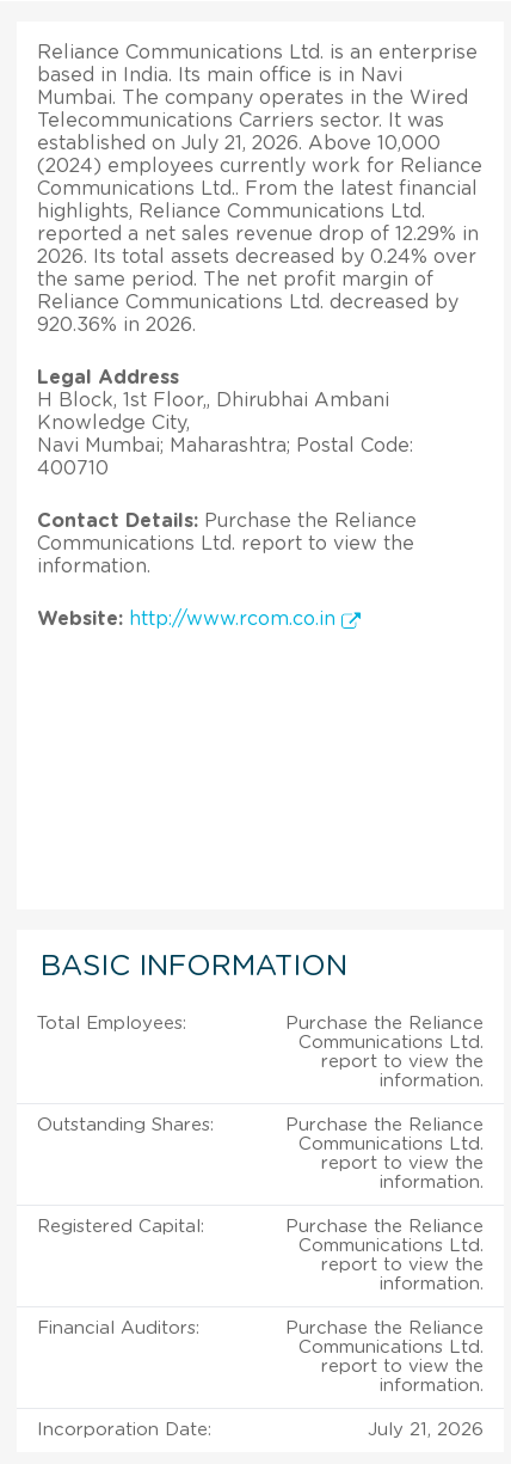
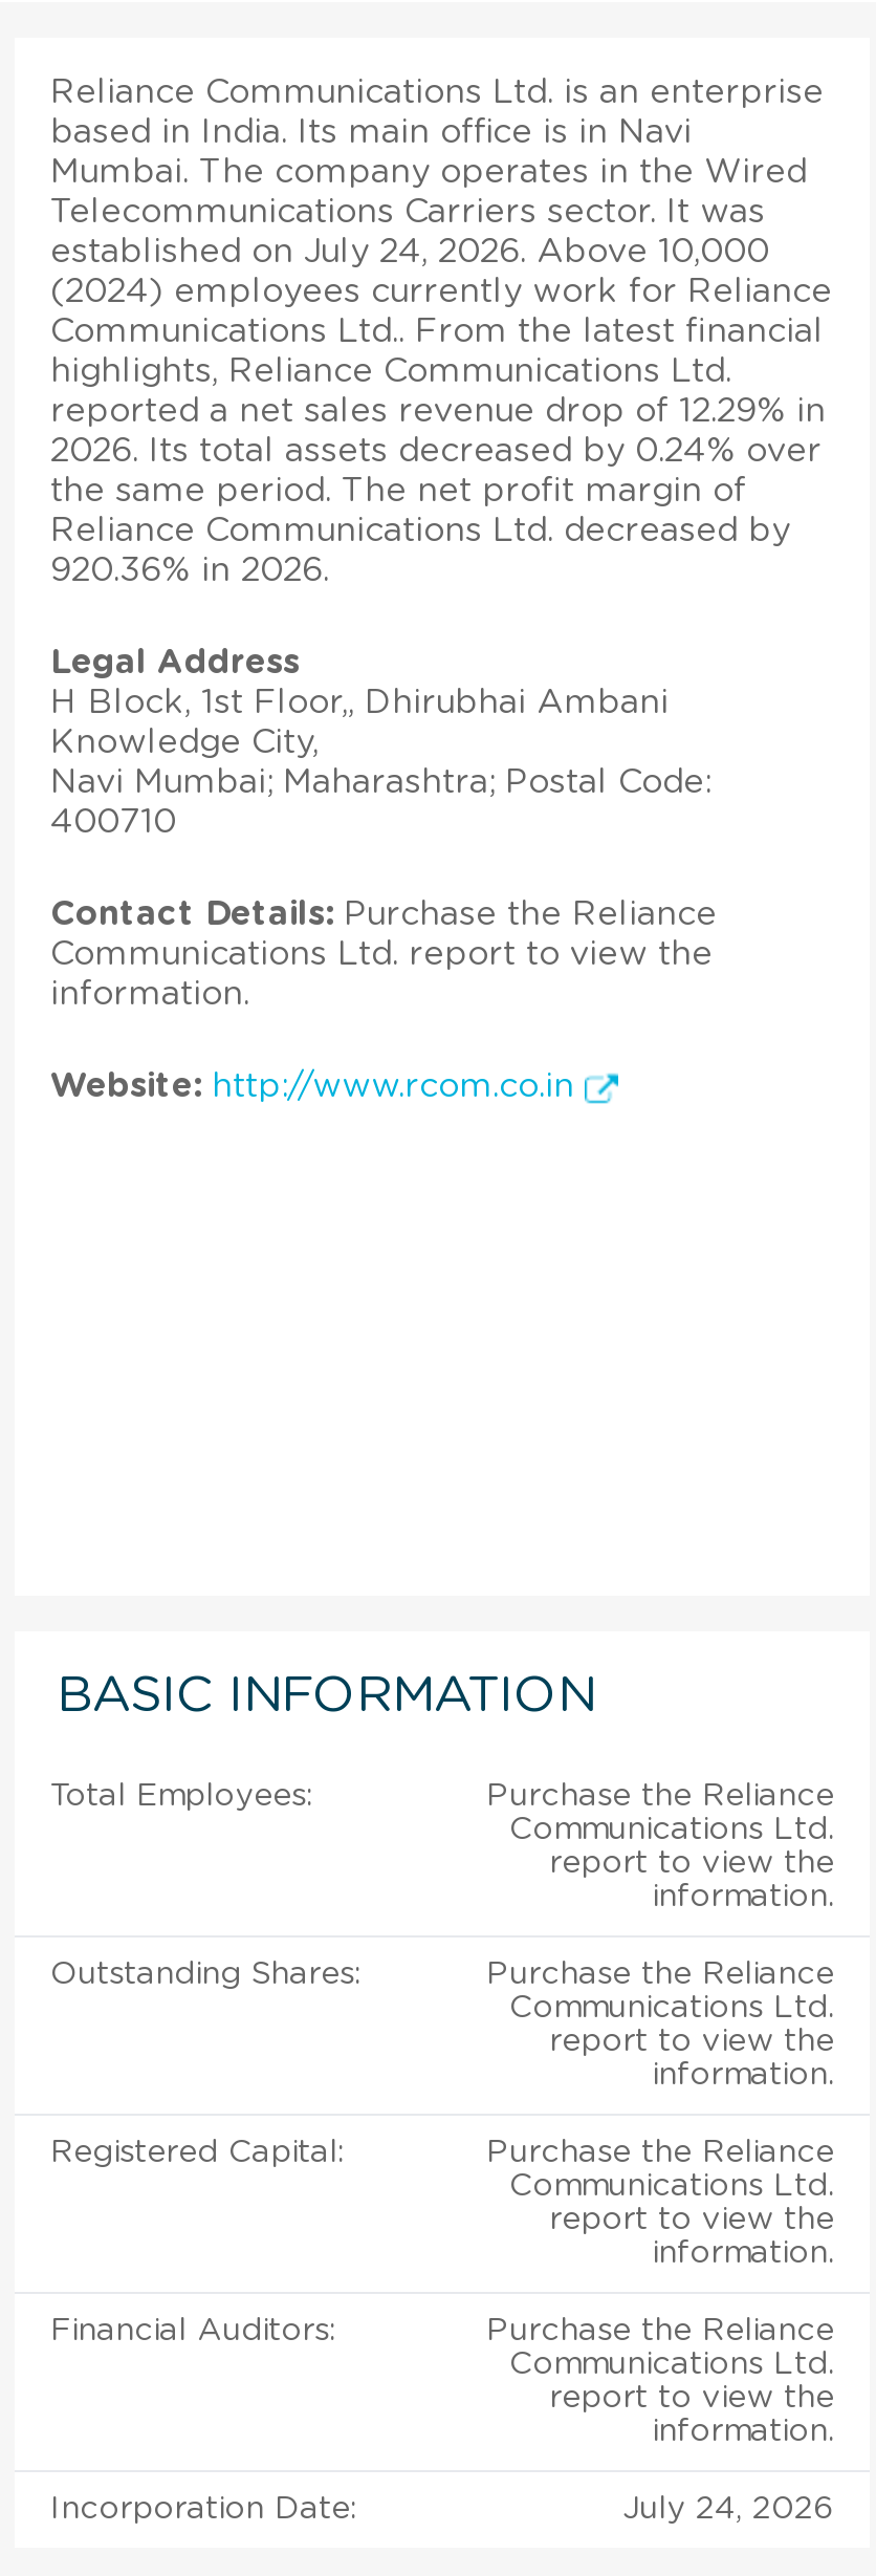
[37,134,441,153] established on July 21, 2026. Above 10,000 -> [50,234,769,268] established on July 24, 2026. Above 10,000
[368,1421,484,1439] July 21, 2026 -> [622,2493,834,2524] July 24, 2026

